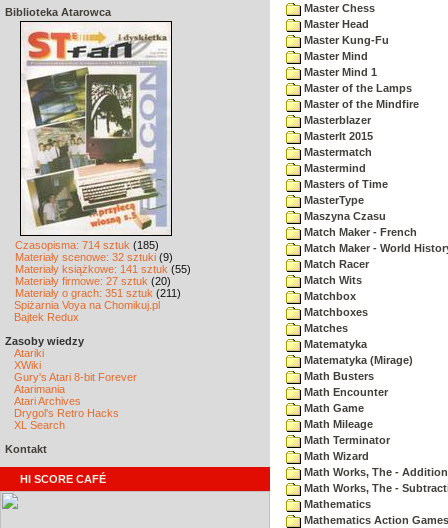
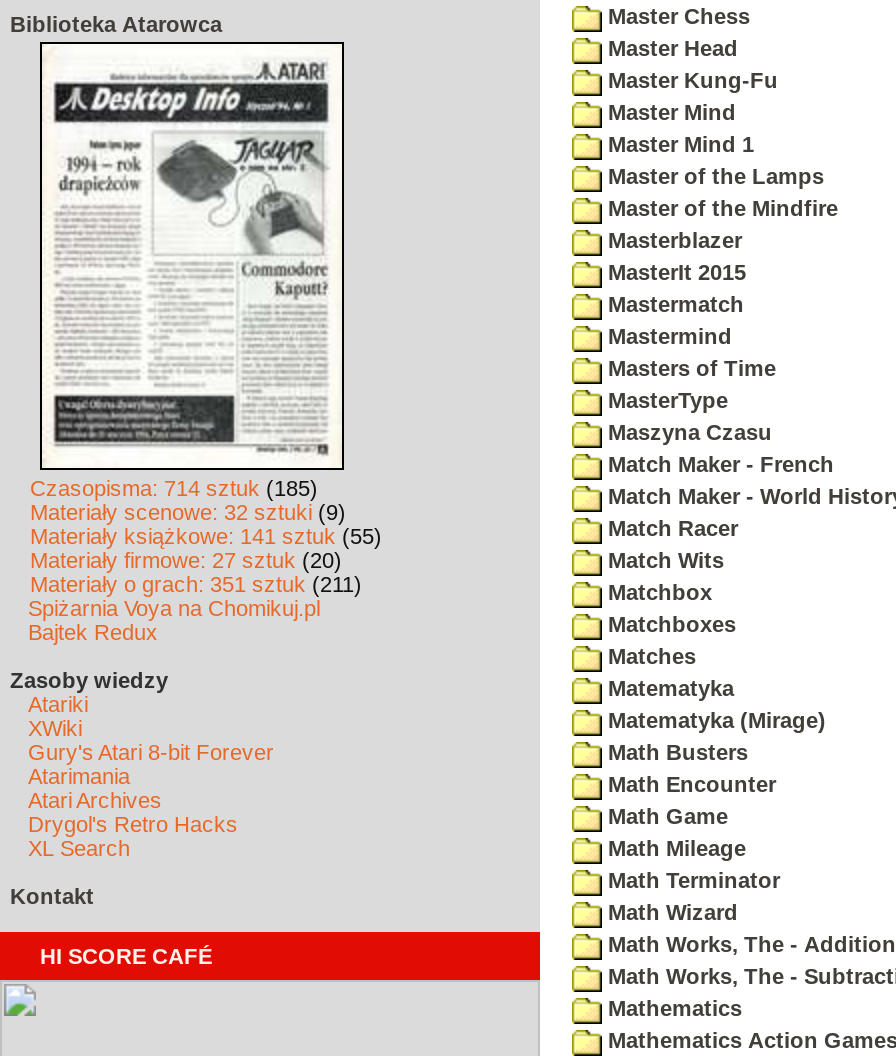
[25,30,168,231] [image] -> [52,60,334,458] [image]

